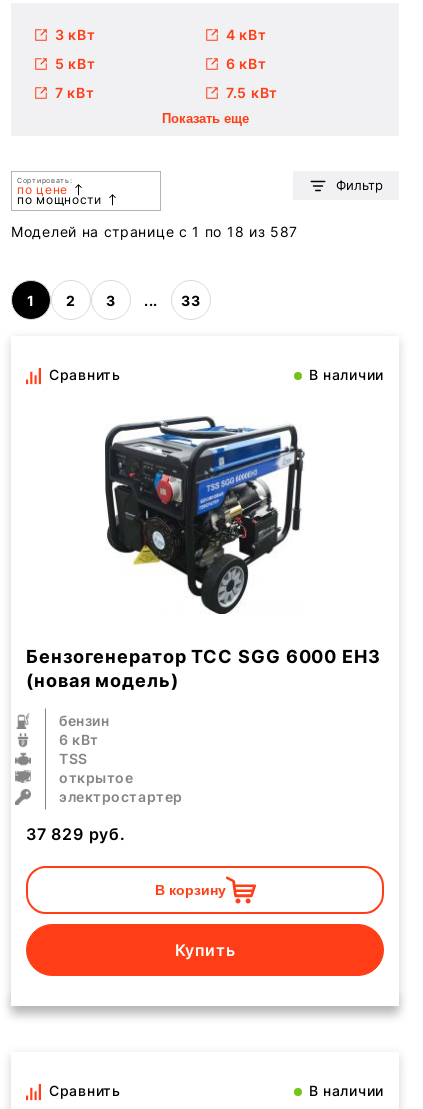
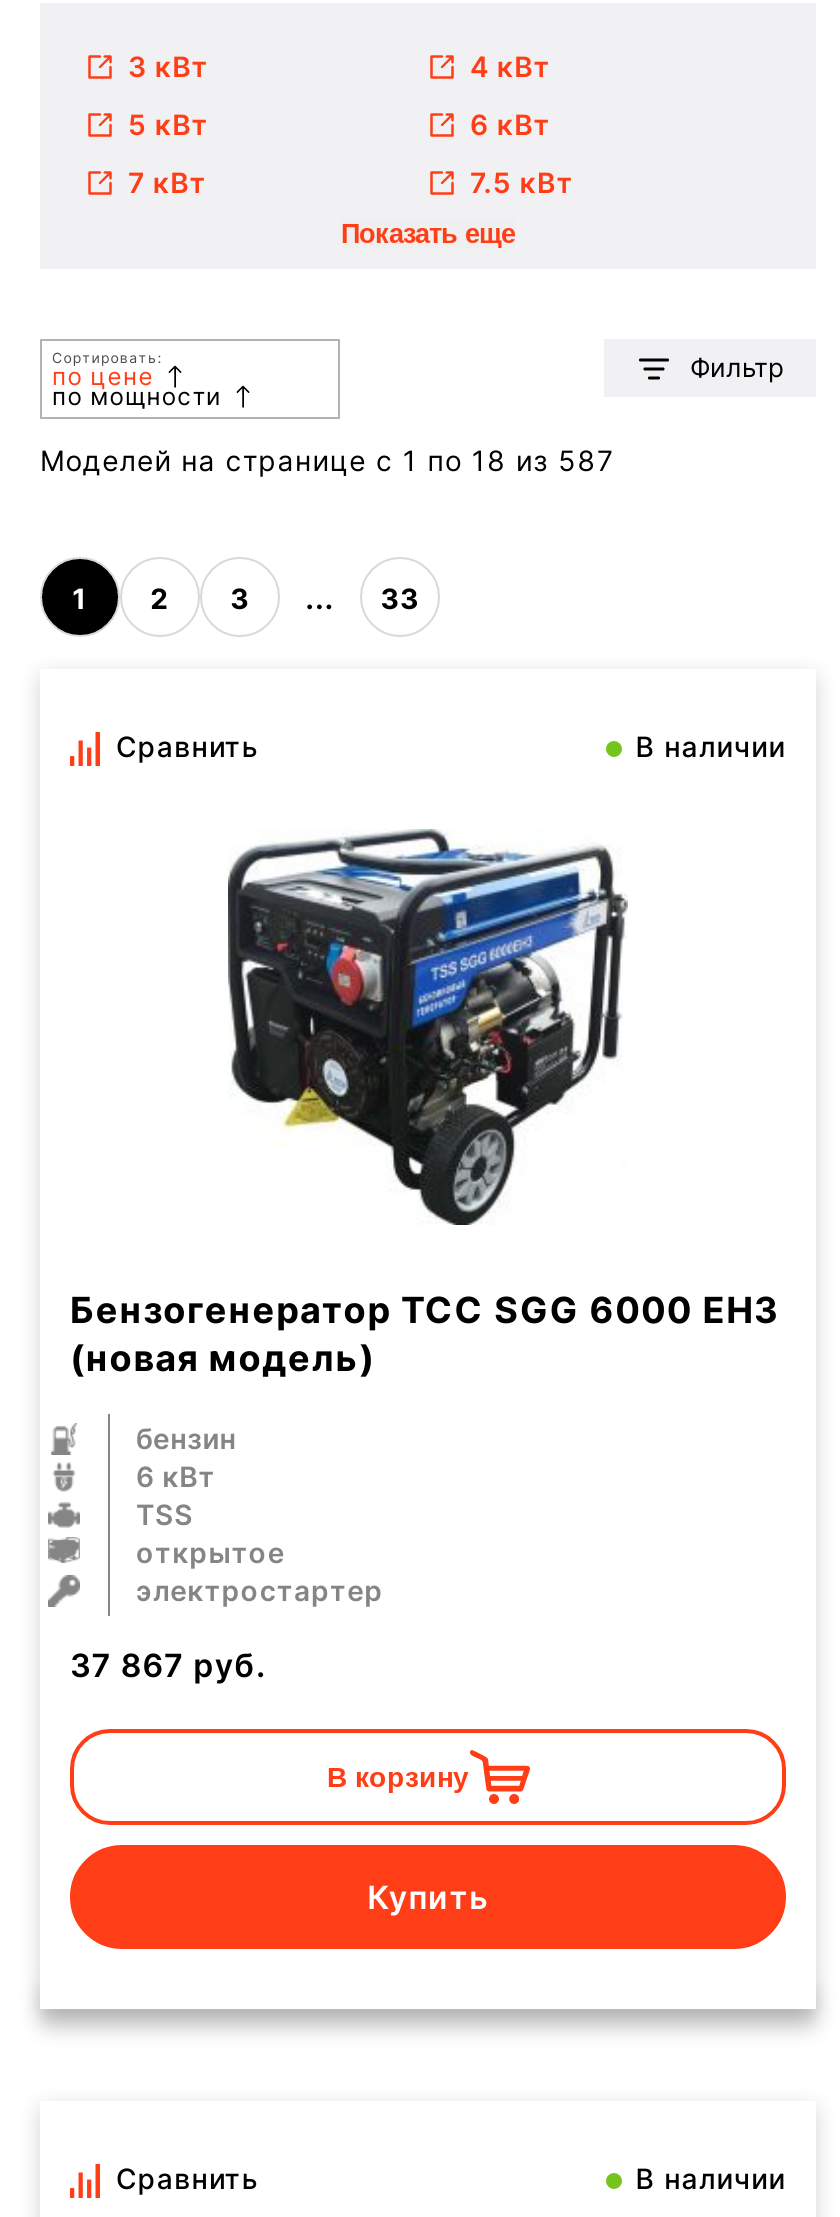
[26,824,126,844] 37 829 руб. -> [70,1645,268,1685] 37 867 руб.

